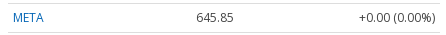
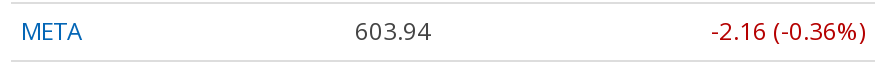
[196,9,234,26] 645.85 -> [355,14,431,48] 603.94
[359,9,435,26] +0.00 (0.00%) -> [711,14,865,48] -2.16 (-0.36%)

